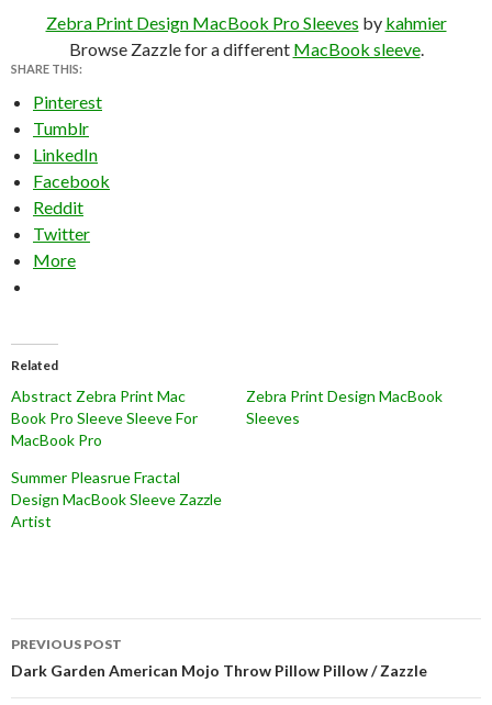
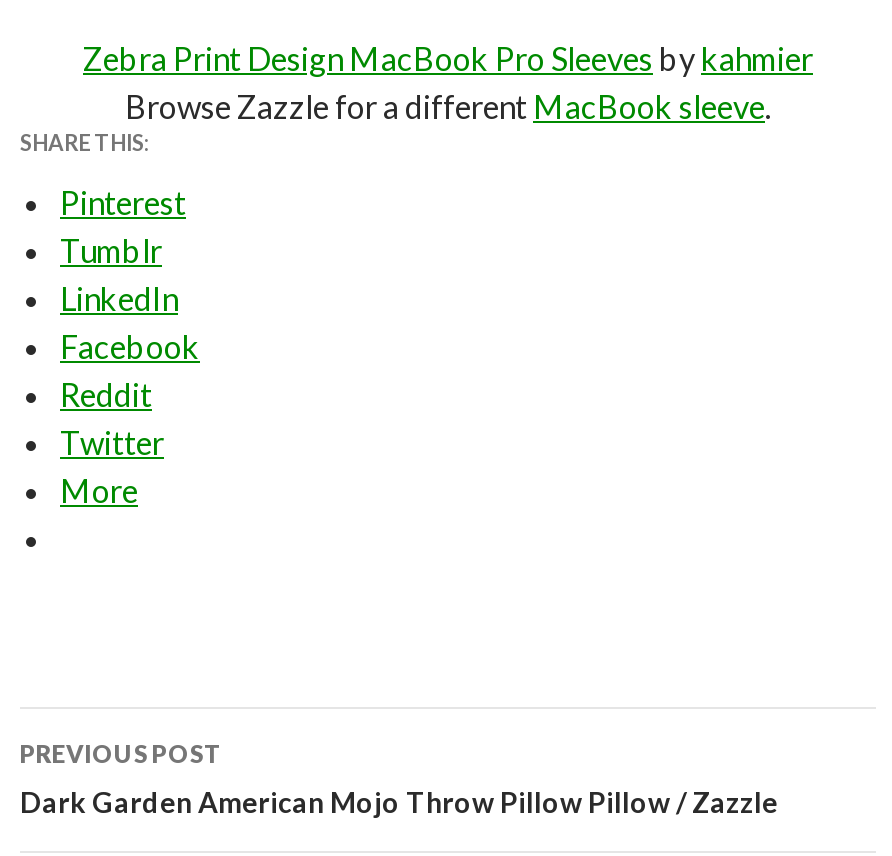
[11,356,198,449] Related | Abstract Zebra Print Mac | Book Pro Sleeve Sleeve For | MacBook Pro -> none
[11,386,443,530] Zebra Print Design MacBook | Sleeves | Summer Pleasrue Fractal | Design MacBook Sleeve Zazzle | Artist -> none

